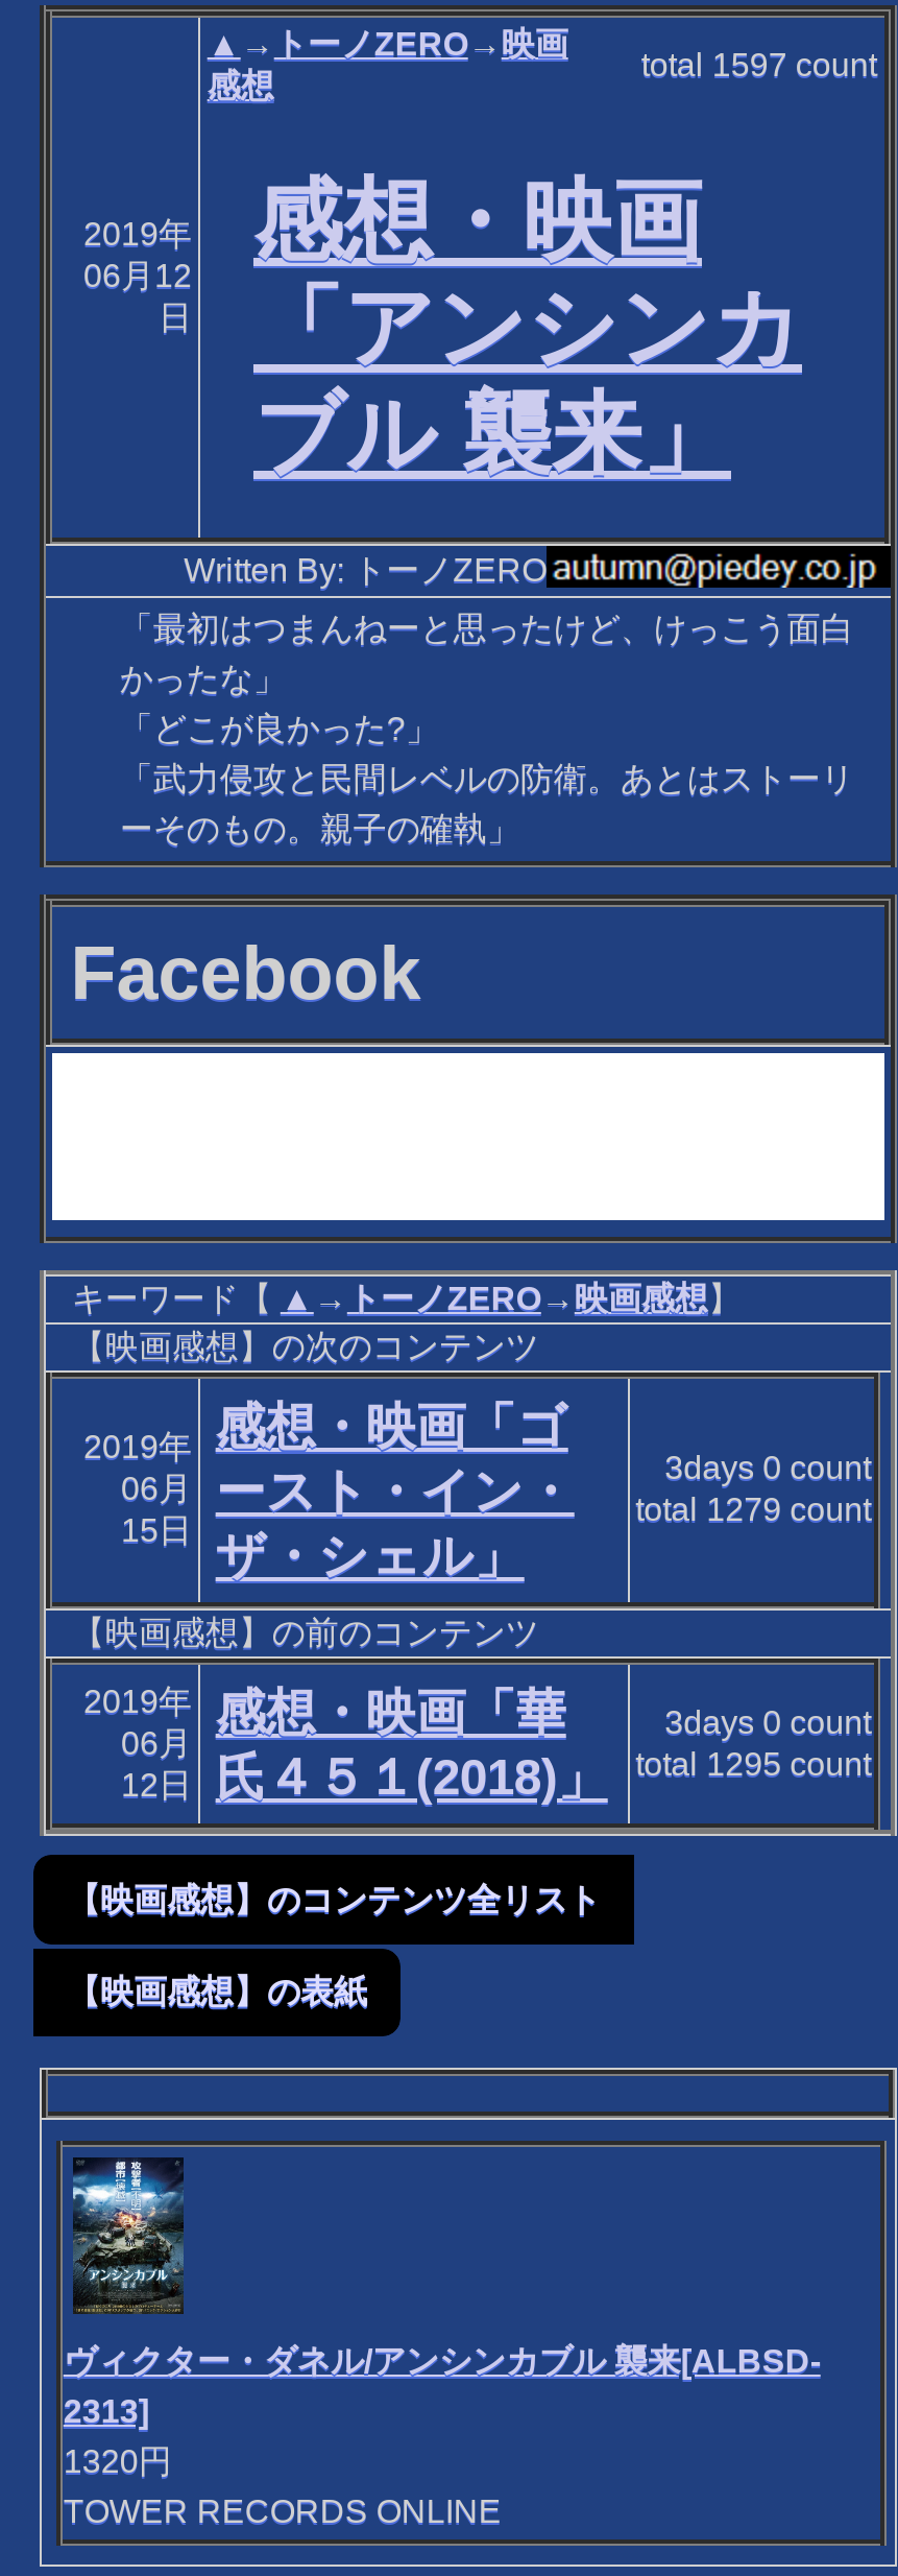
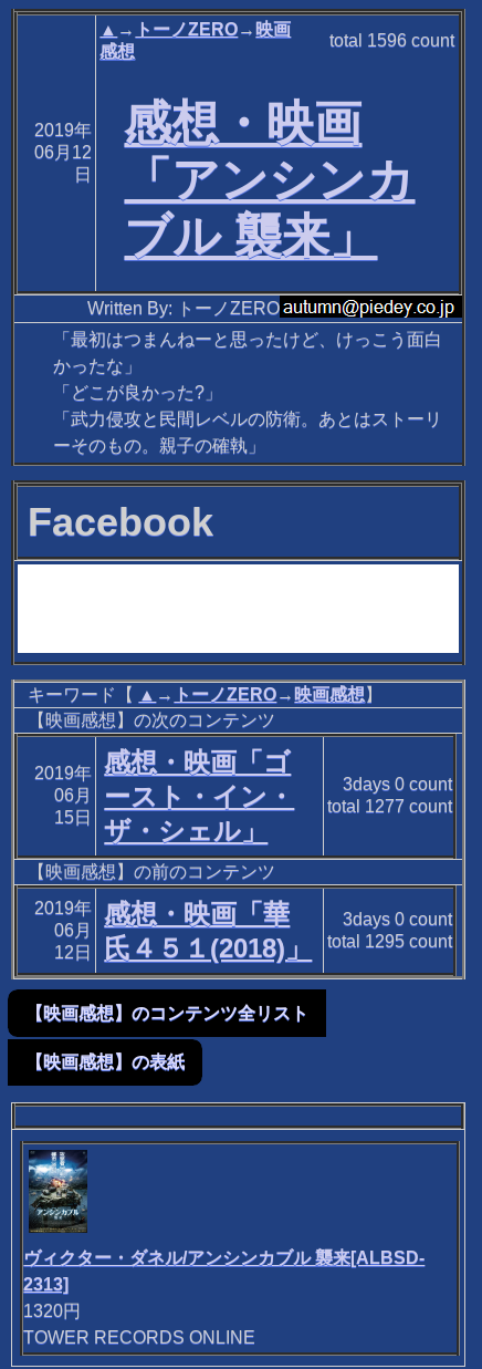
[641,48,877,83] total 1597 count -> [330,31,455,50] total 1596 count
[121,1463,871,1528] 06月 ースト・イン・ total 1279 count -> [54,782,452,816] 06月 ースト・イン・ total 1277 count

